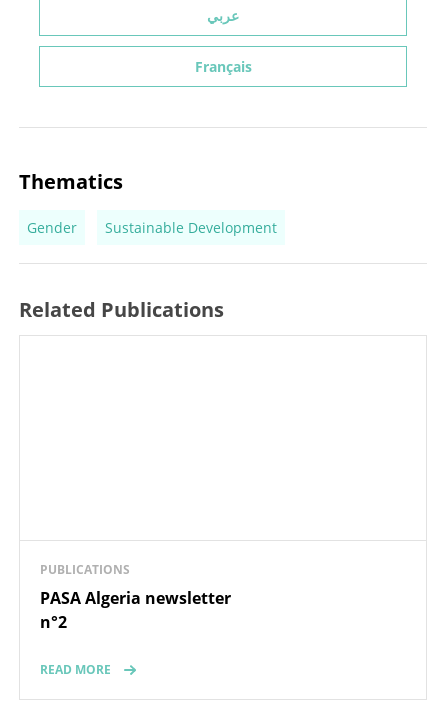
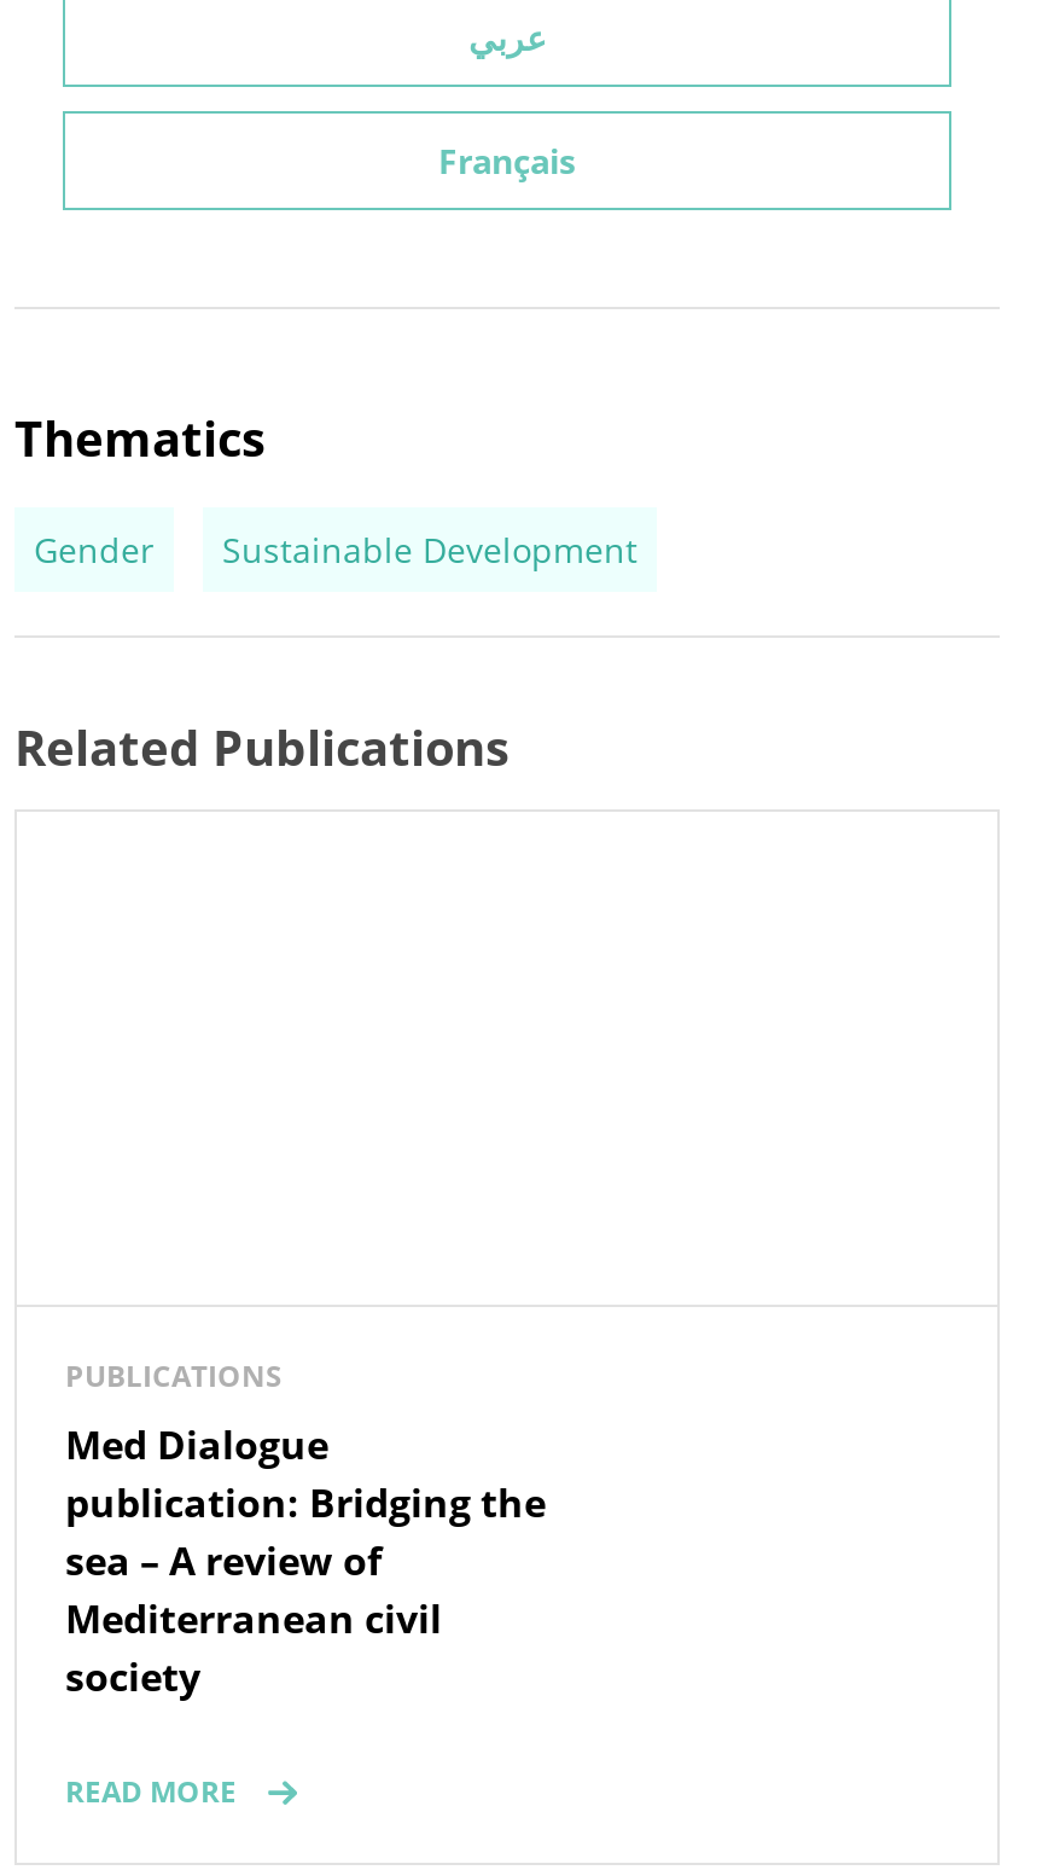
[40,587,231,633] PASA Algeria newsletter | n°2 -> [65,1419,546,1705] Med Dialogue | publication: Bridging the | sea – A review of | Mediterranean civil | society

